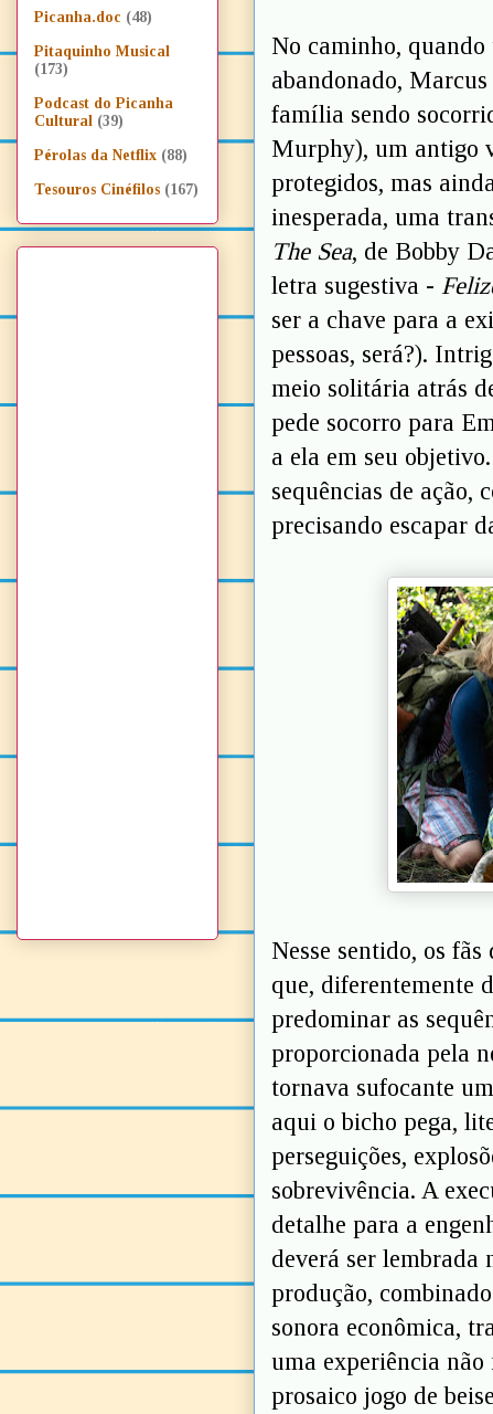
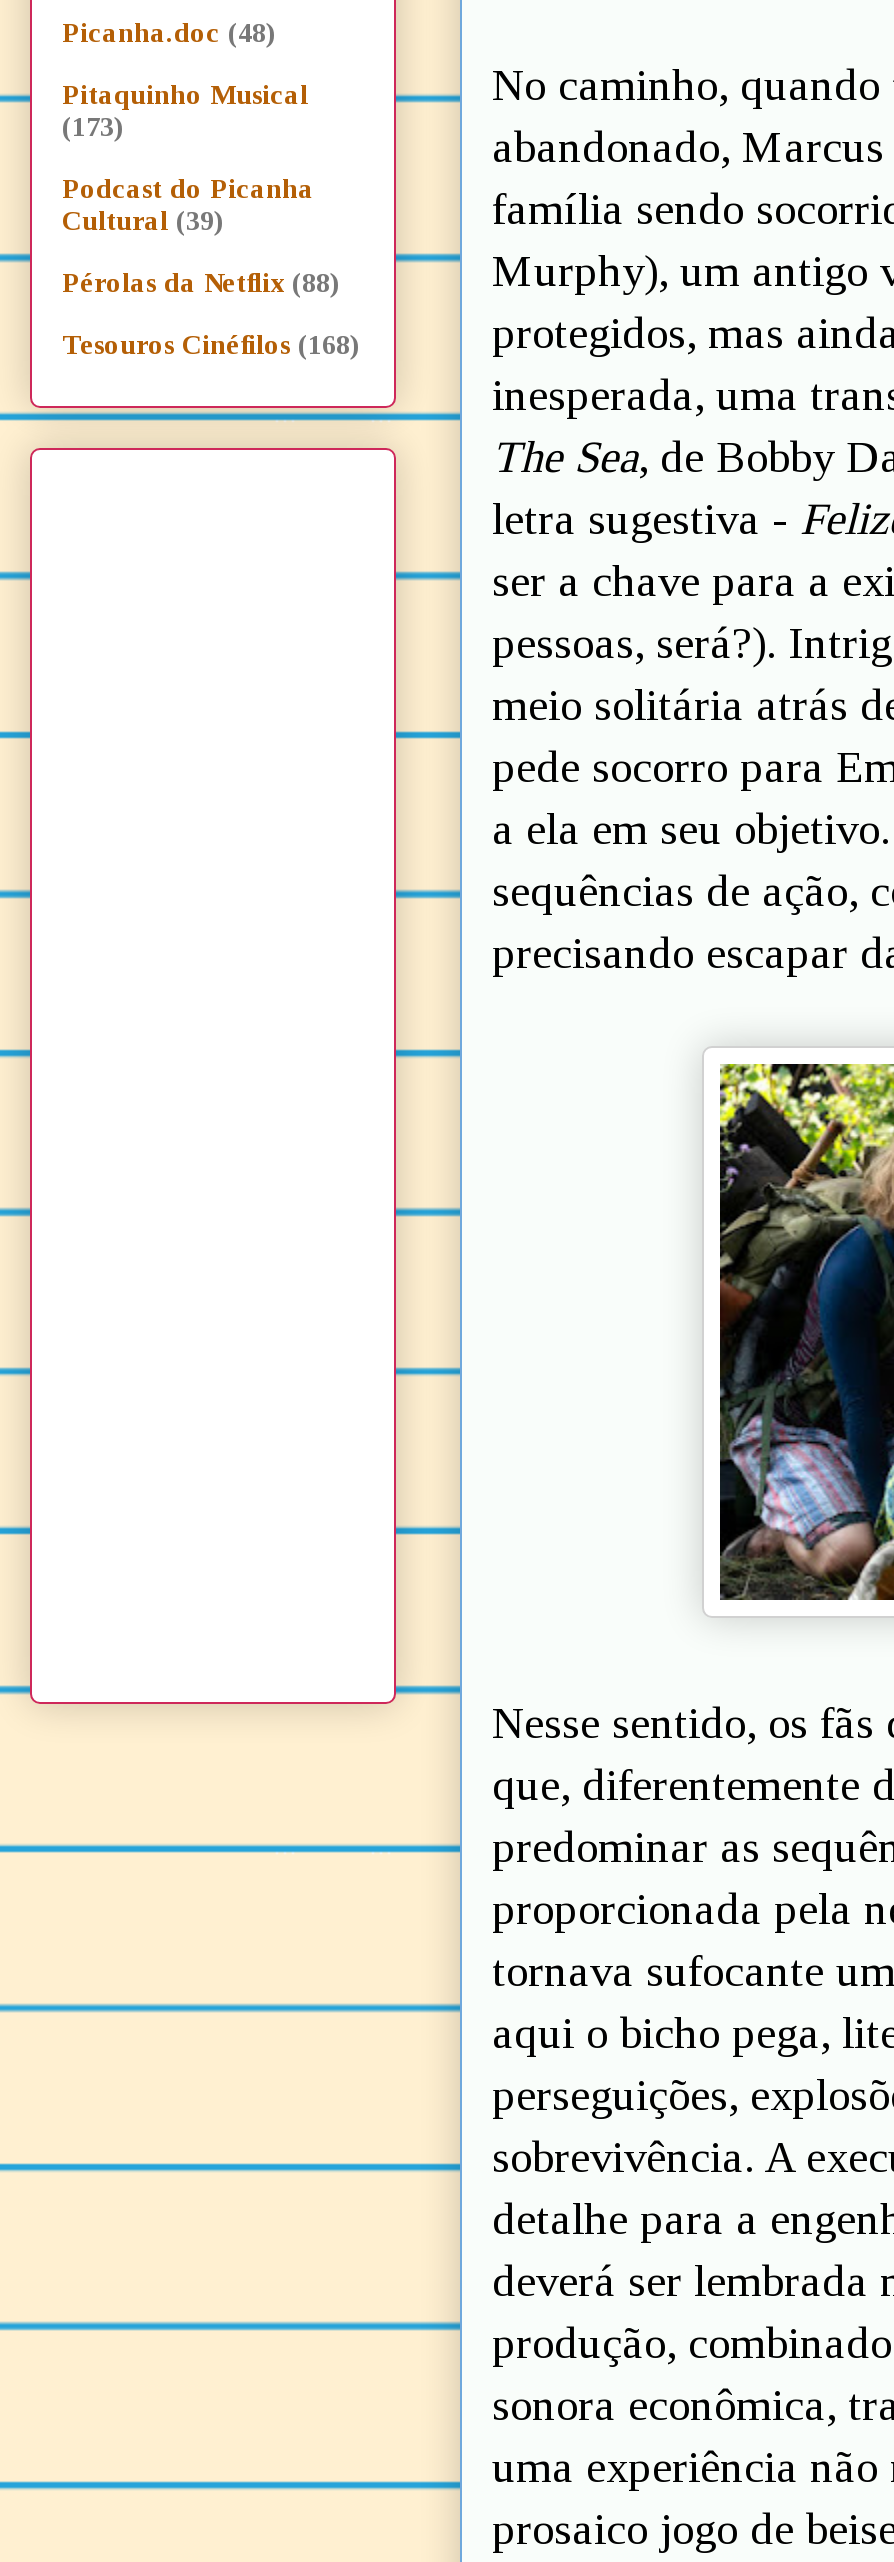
[34,182,199,198] Tesouros Cinéfilos (167) -> [62,331,360,361] Tesouros Cinéfilos (168)

